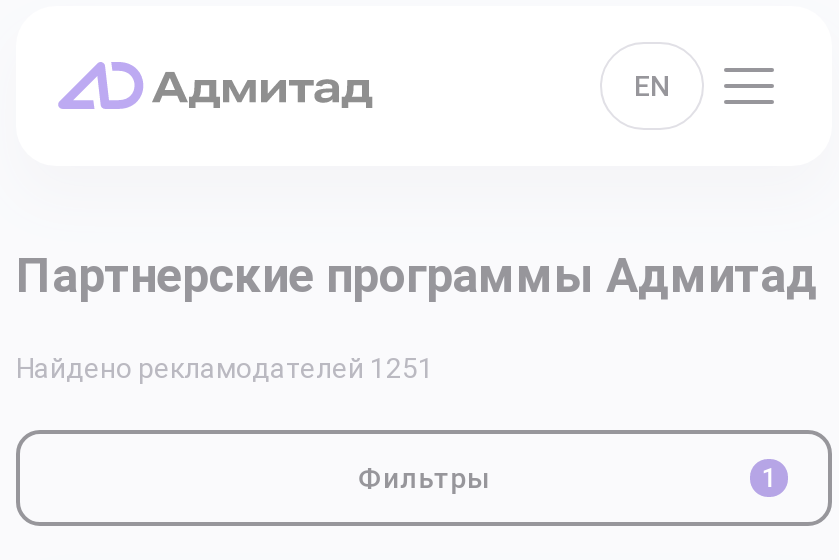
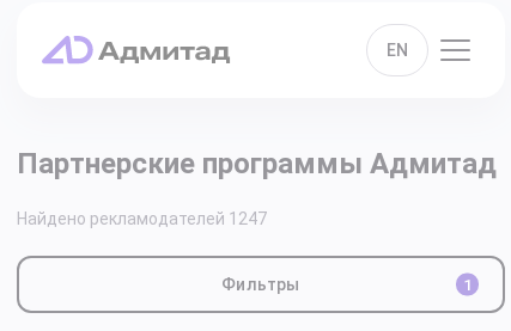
[16,352,434,384] Найдено рекламодателей 1251 -> [17,209,267,228] Найдено рекламодателей 1247

